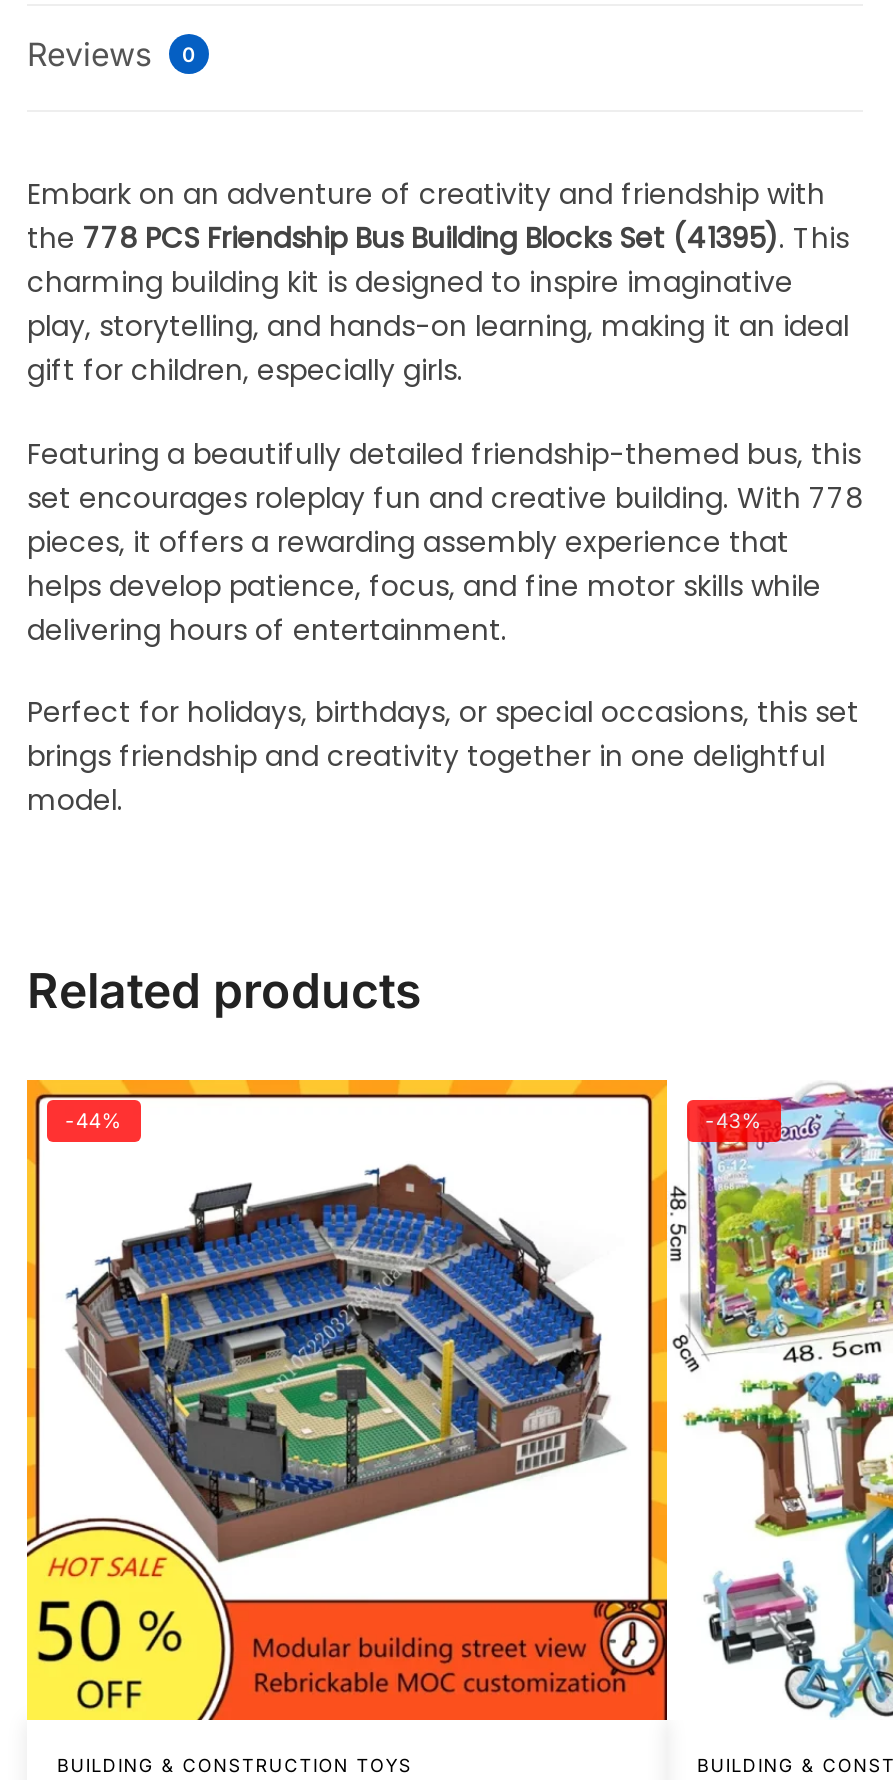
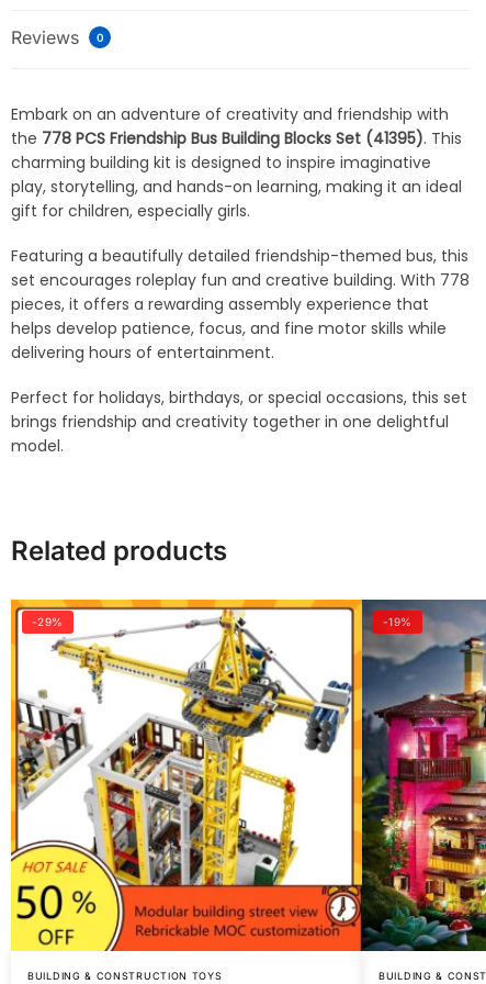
[665,1080,887,1720] [image] | -43% -> [361,599,483,952] [image] | -19%
[37,1098,649,1602] [image] | -44% -> [16,610,352,886] [image] | -29%

